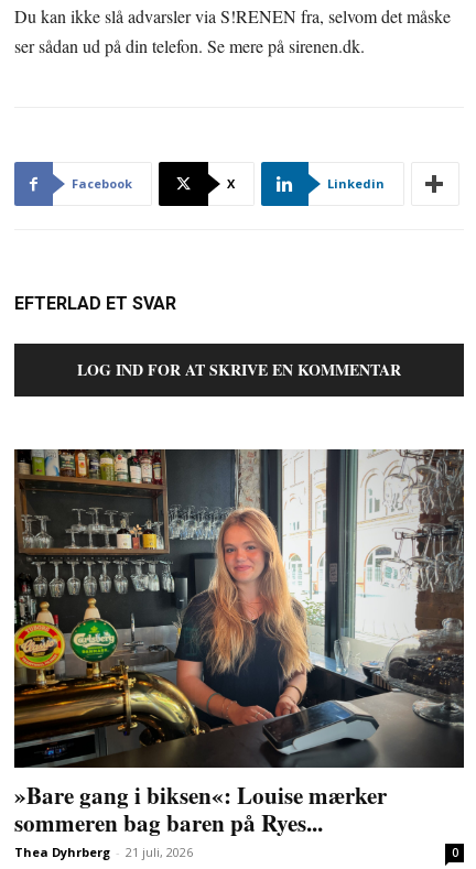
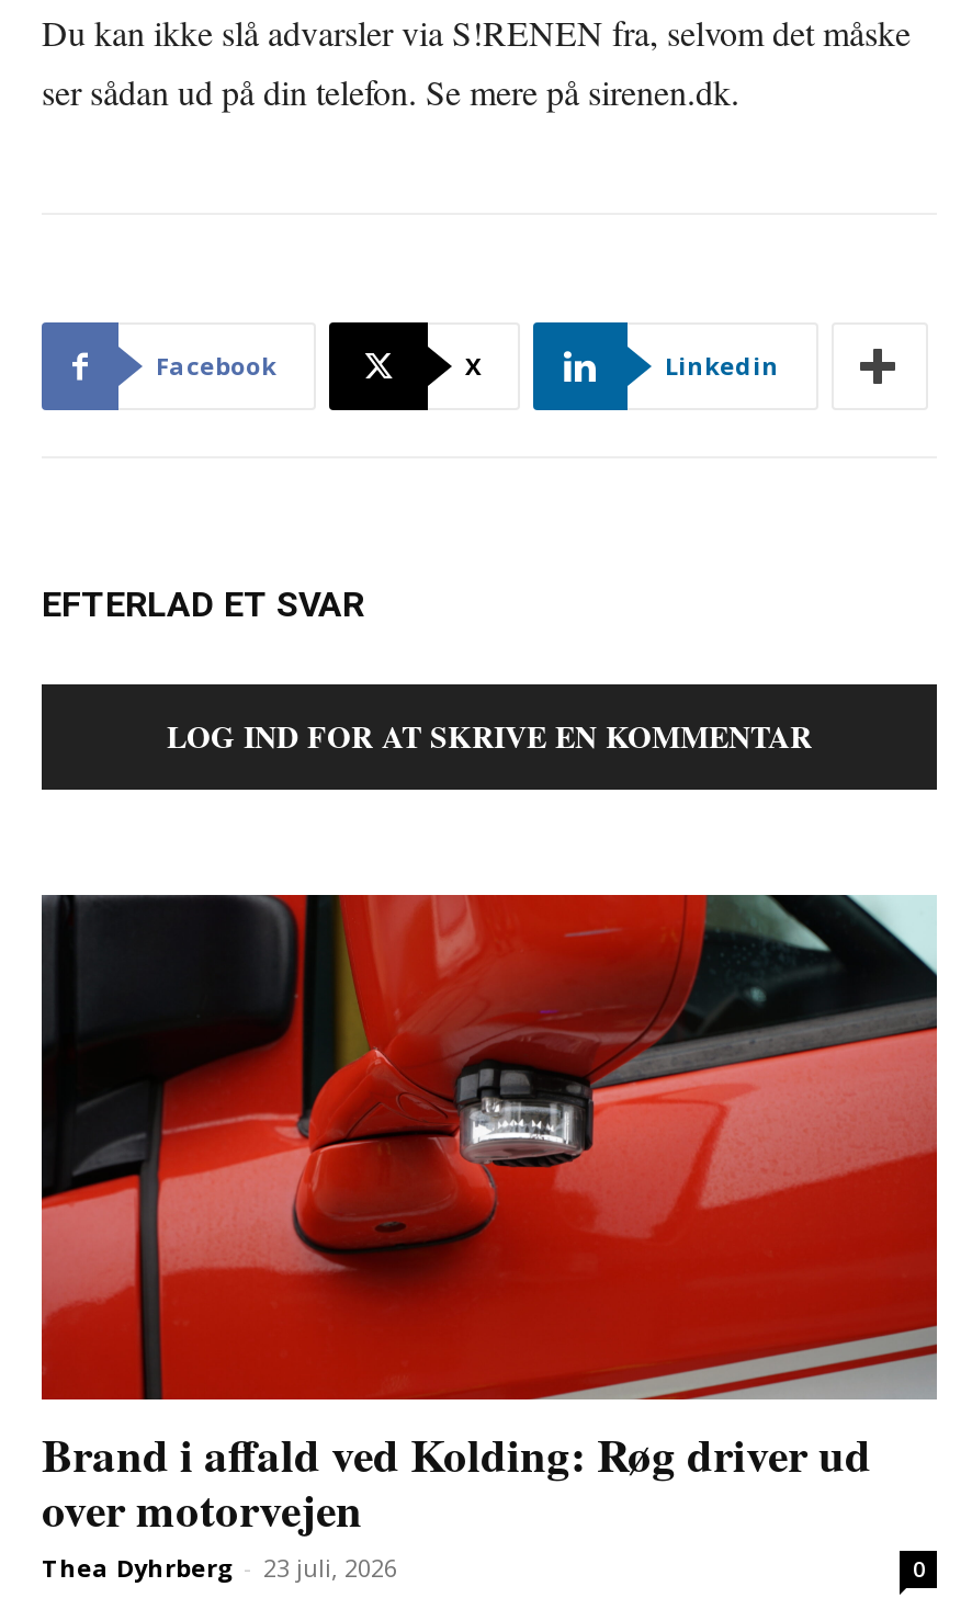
[13,448,465,860] [image] | »Bare gang i biksen«: Louise mærker | sommeren bag baren på Ryes... | Thea Dyhrberg - 21 juli, 2026 -> [39,893,939,1583] [image] | Brand i affald ved Kolding: Røg driver ud | over motorvejen | Thea Dyhrberg - 23 juli, 2026

